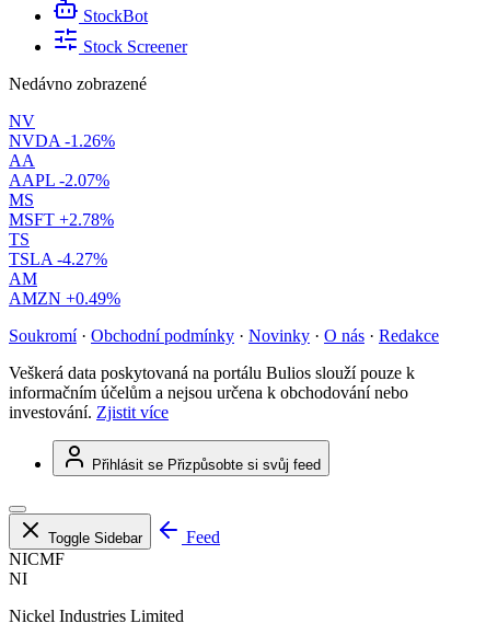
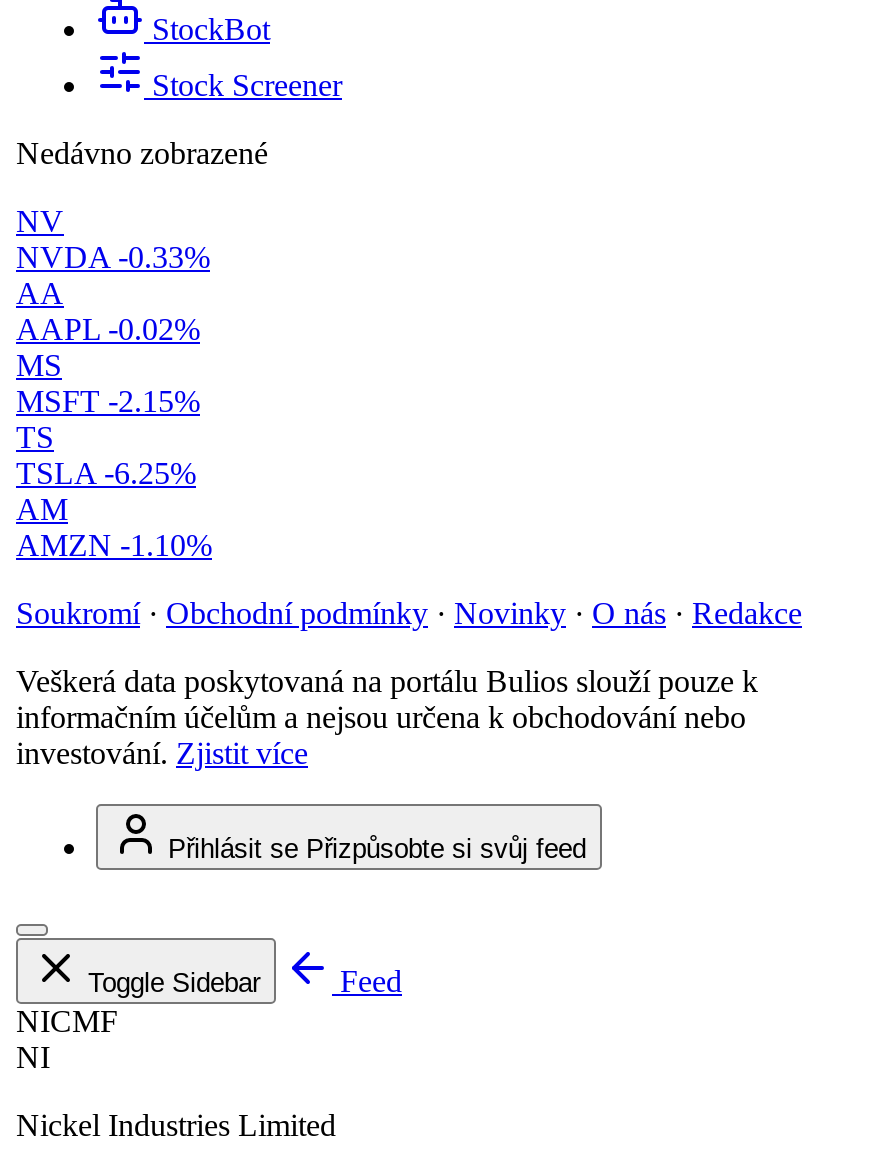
[9,131,115,150] NVDA -1.26% -> [16,240,210,274] NVDA -0.33%
[9,171,109,190] AAPL -2.07% -> [16,312,200,346] AAPL -0.02%
[9,210,114,229] MSFT +2.78% -> [16,384,200,418] MSFT -2.15%
[9,250,107,268] TSLA -4.27% -> [16,456,196,490] TSLA -6.25%
[9,289,120,308] AMZN +0.49% -> [16,528,212,562] AMZN -1.10%

